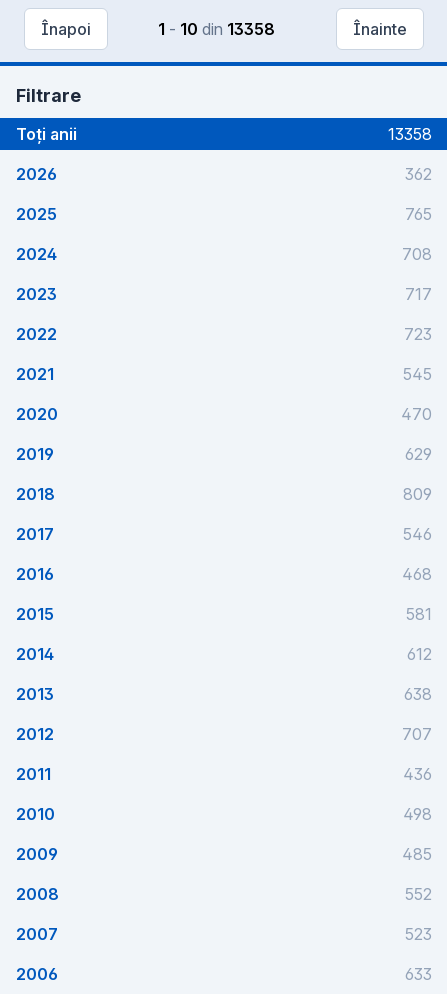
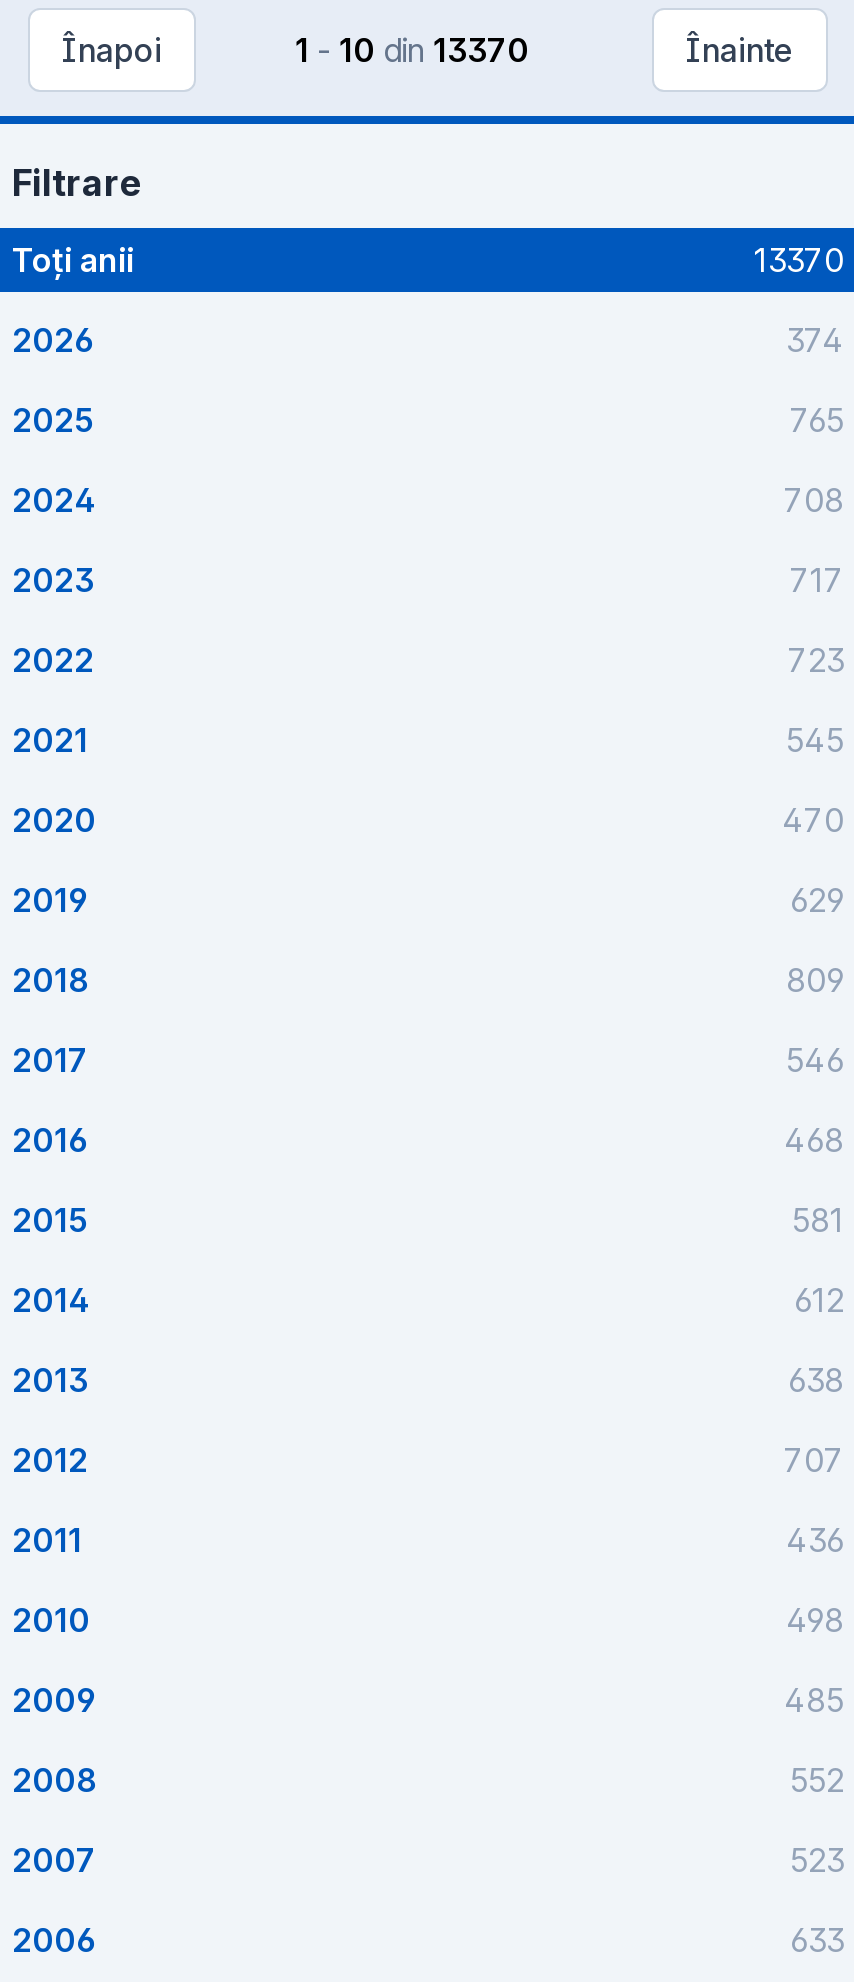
[157,19,274,39] 1 - 10 din 13358 -> [295,30,529,70] 1 - 10 din 13370
[388,124,432,144] 13358 -> [754,240,844,280] 13370
[405,164,432,184] 362 -> [786,320,844,360] 374

